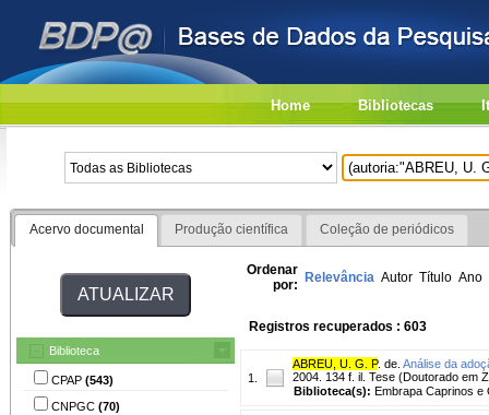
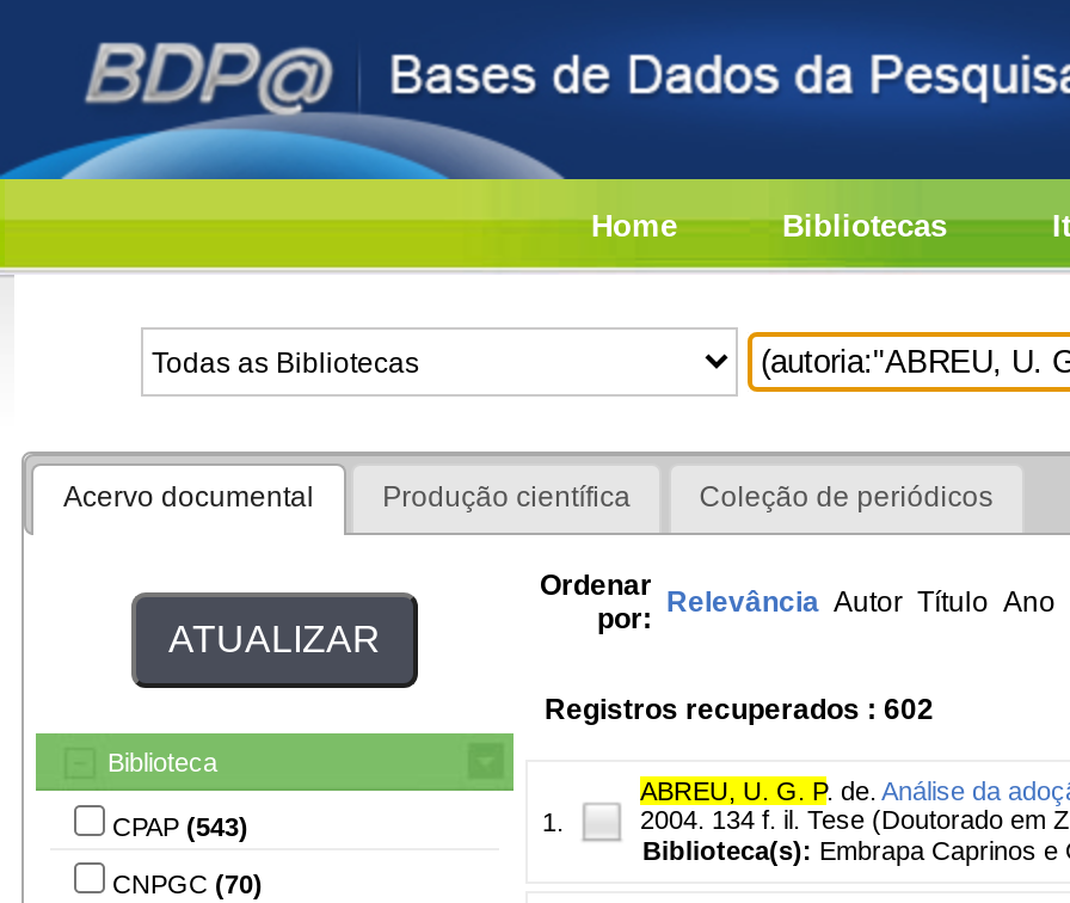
[249,318,427,334] Registros recuperados : 603 -> [545,692,934,725] Registros recuperados : 602

